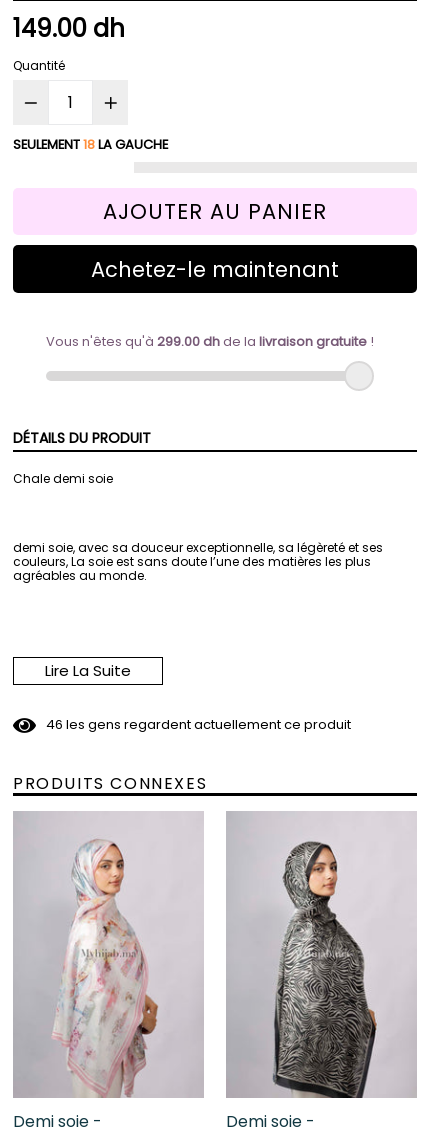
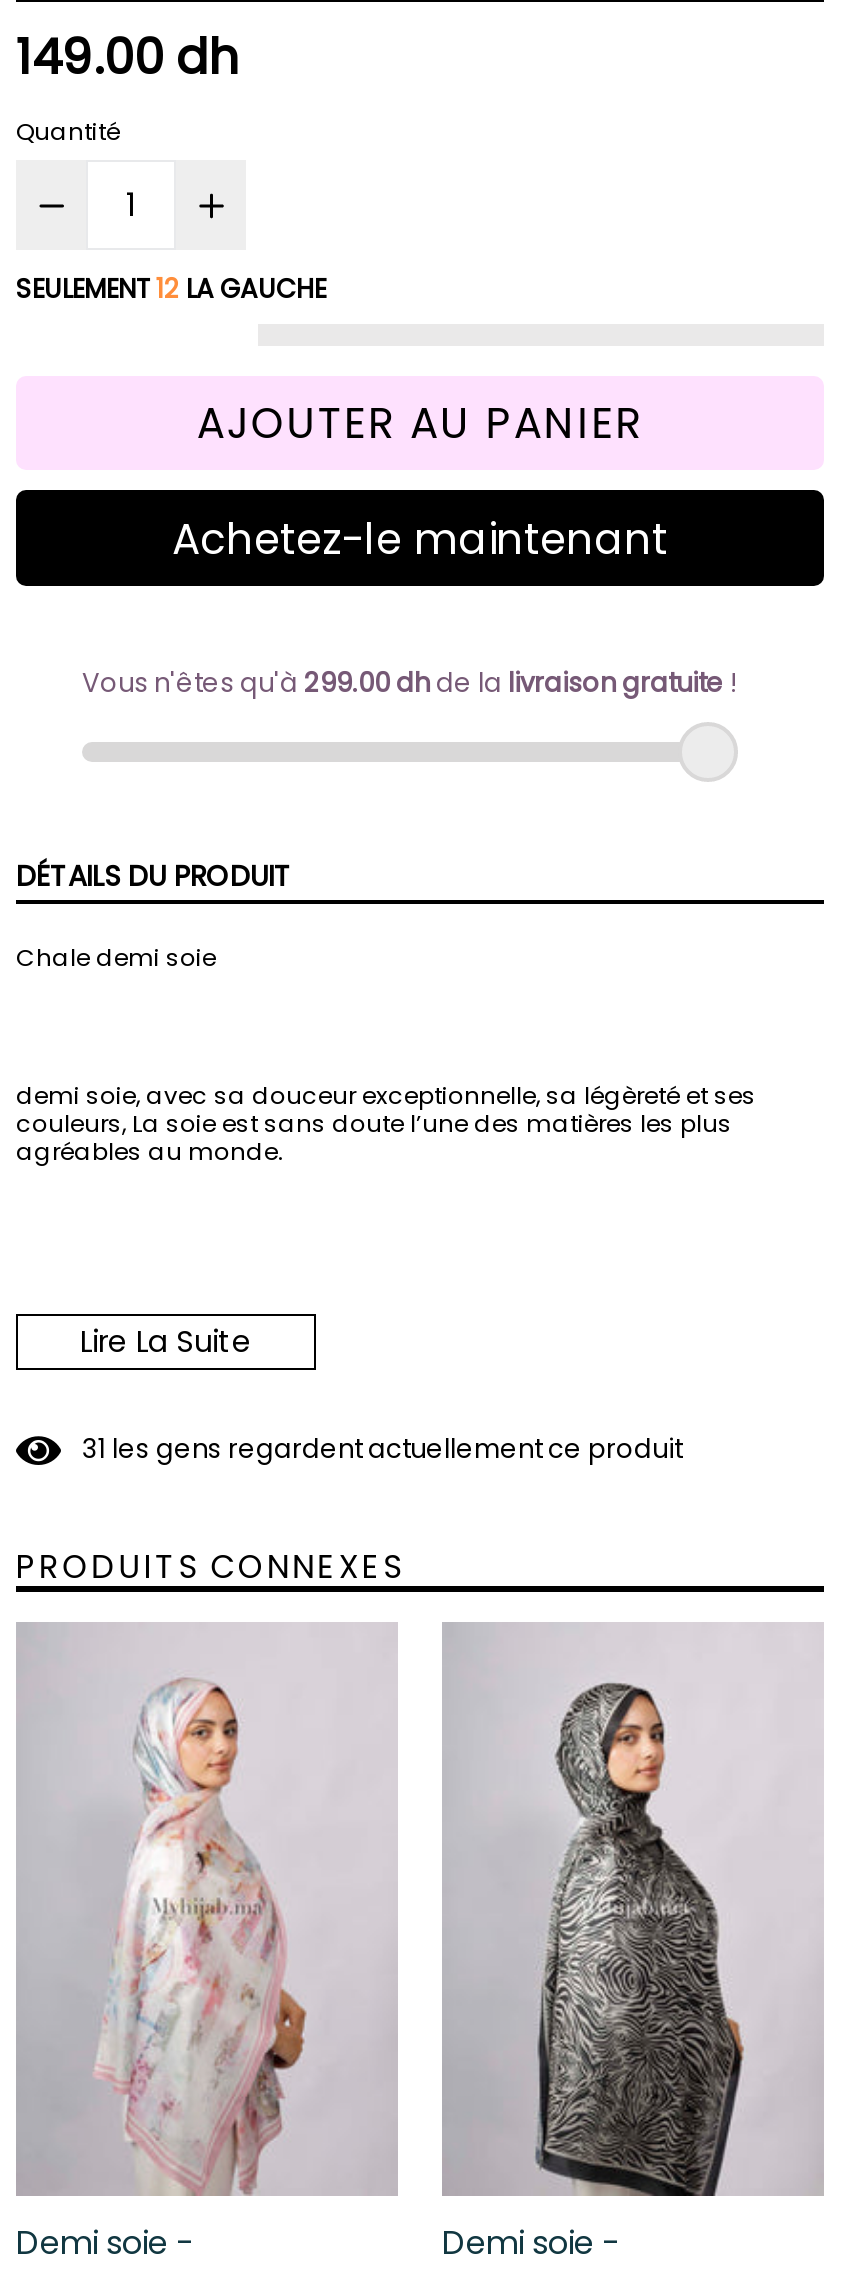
[13,135,168,154] SEULEMENT 18 LA GAUCHE -> [16,270,326,308] SEULEMENT 12 LA GAUCHE
[46,715,351,734] 4 6 les gens regardent actuellement ce produit -> [82,1431,682,1469] 3 1 les gens regardent actuellement ce produit

